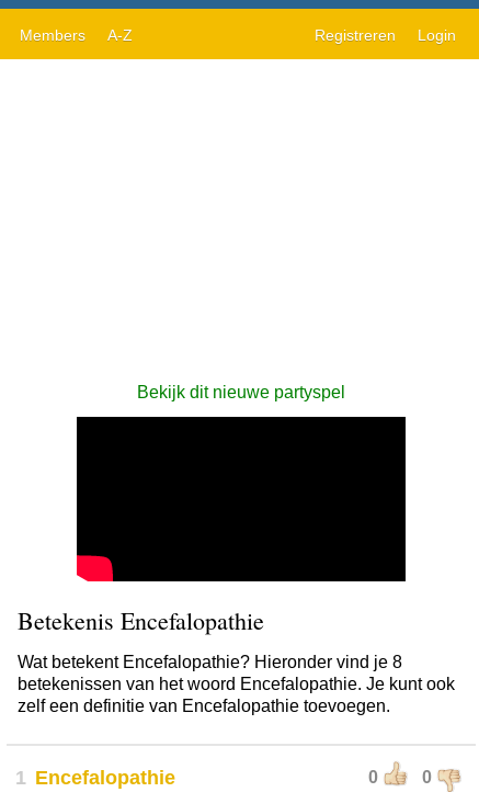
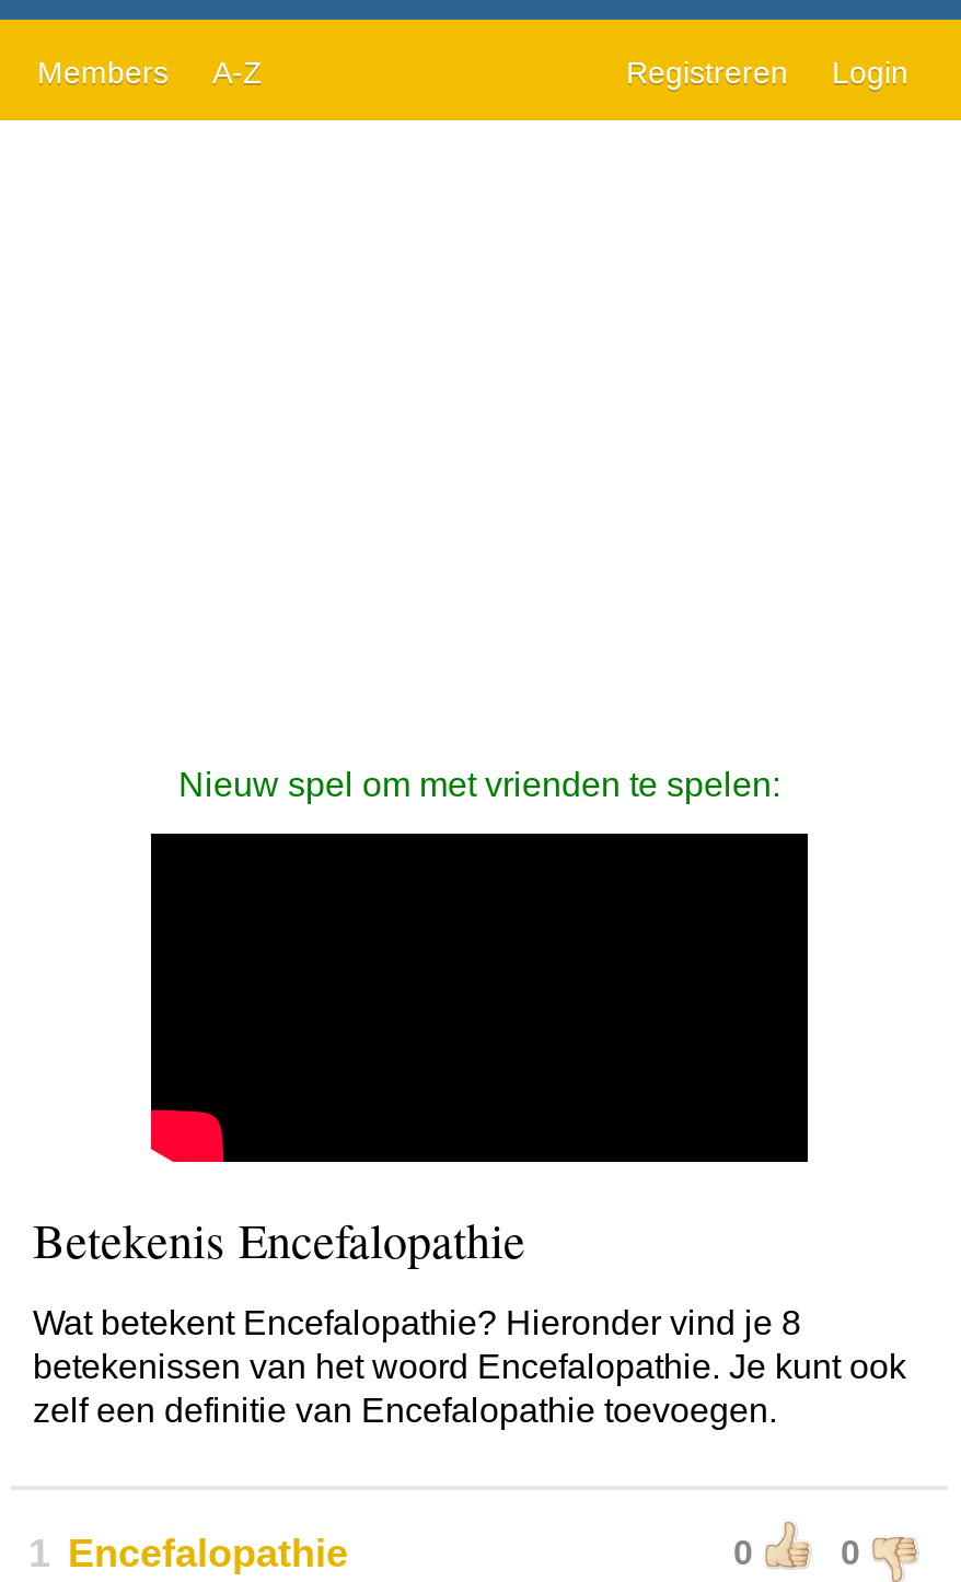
[137,383,345,401] Bekijk dit nieuwe partyspel -> [178,766,780,803] Nieuw spel om met vrienden te spelen:

